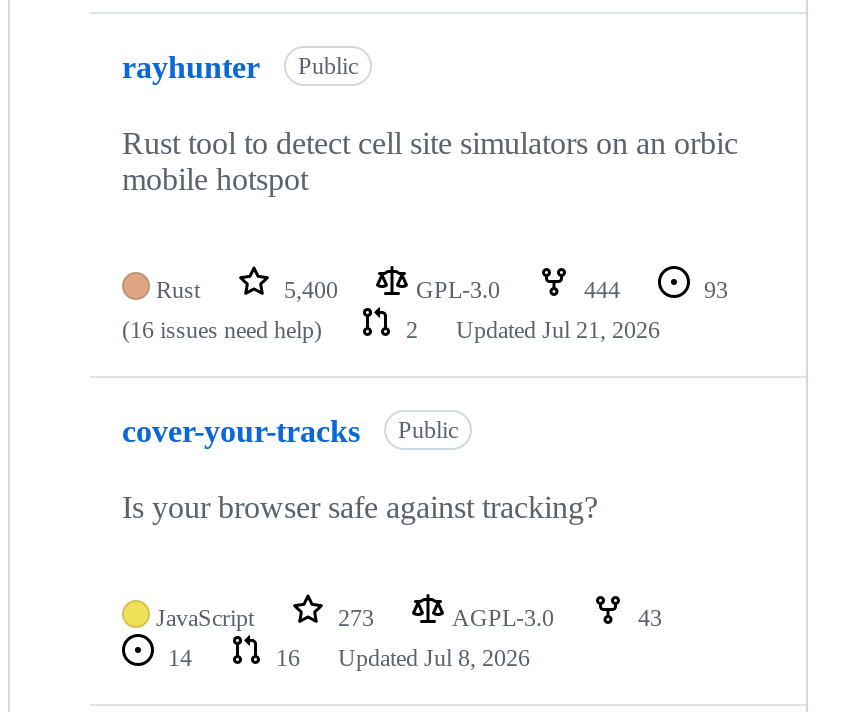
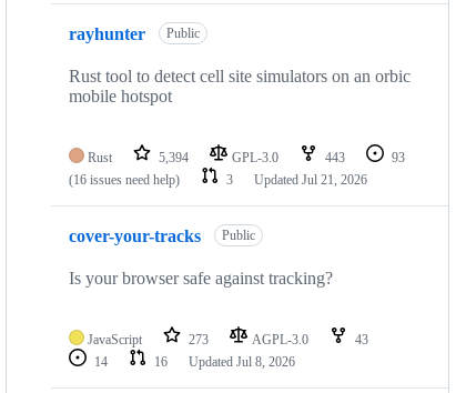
[278,277,338,305] 5,400 -> [155,150,189,166] 5,394
[578,277,620,305] 444 -> [322,150,345,166] 443
[400,317,660,345] 2 Updated Jul 21, 2026 -> [223,172,367,188] 3 Updated Jul 21, 2026

